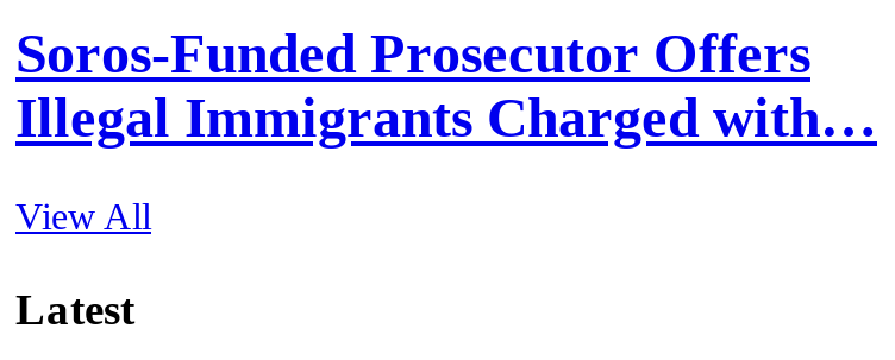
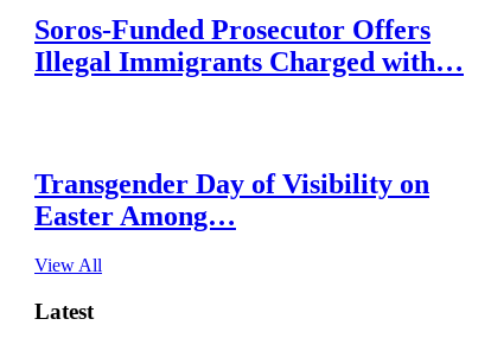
none -> [34,168,429,231] Transgender Day of Visibility on | Easter Among…

